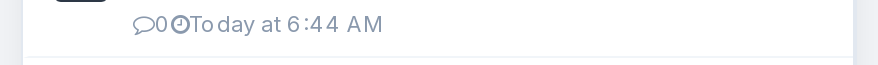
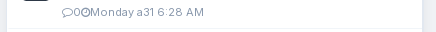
[155,10,383,38] 0 Today at 6:44 AM -> [73,5,204,19] 0 Monday a31 6:28 AM

